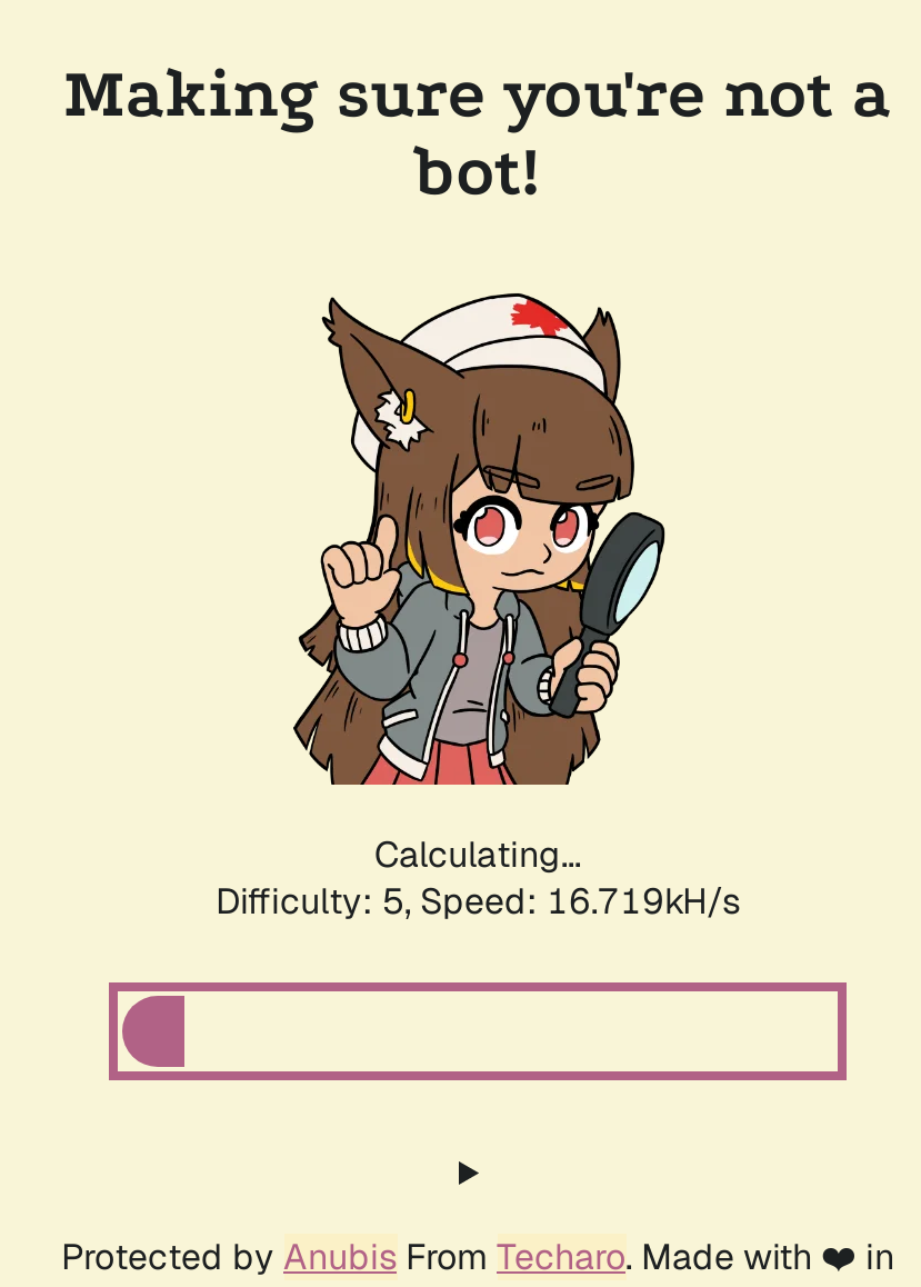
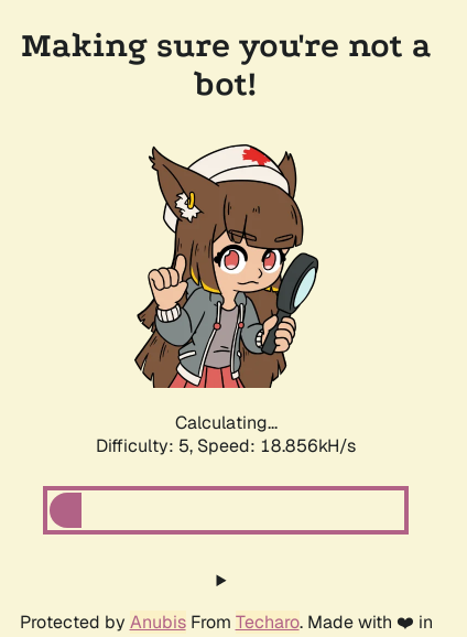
[216,878,740,925] Difficulty: 5, Speed: 16.719kH/s -> [96,434,356,457] Difficulty: 5, Speed: 18.856kH/s

